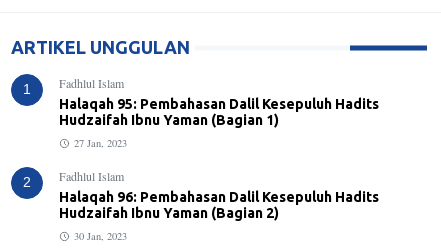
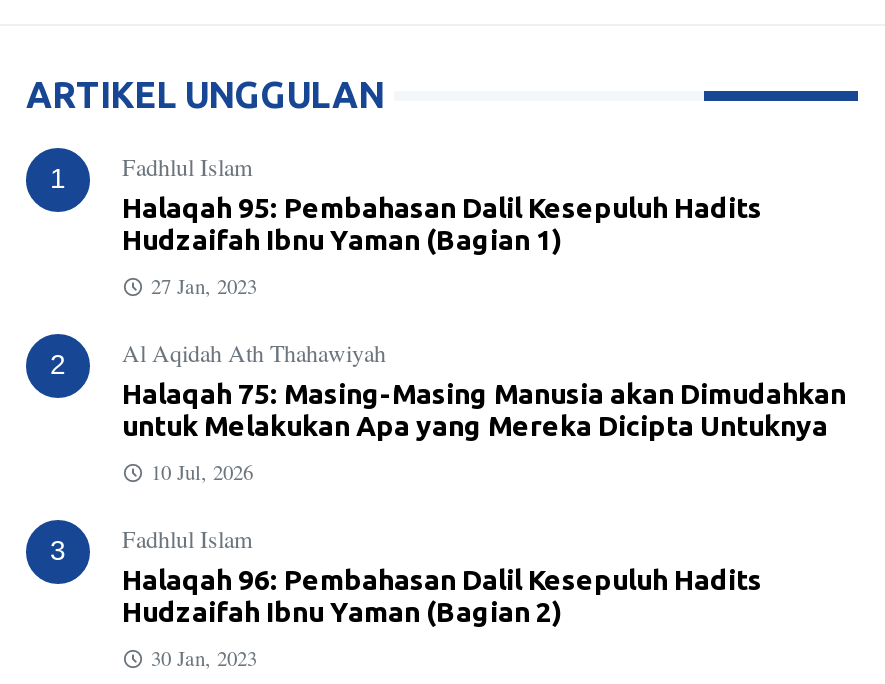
none -> [50,336,846,566] Al Aqidah Ath Thahawiyah | Halaqah 75: Masing-Masing Manusia akan Dimudahkan | untuk Melakukan Apa yang Mereka Dicipta Untuknya | 10 Jul, 2026 | 3

